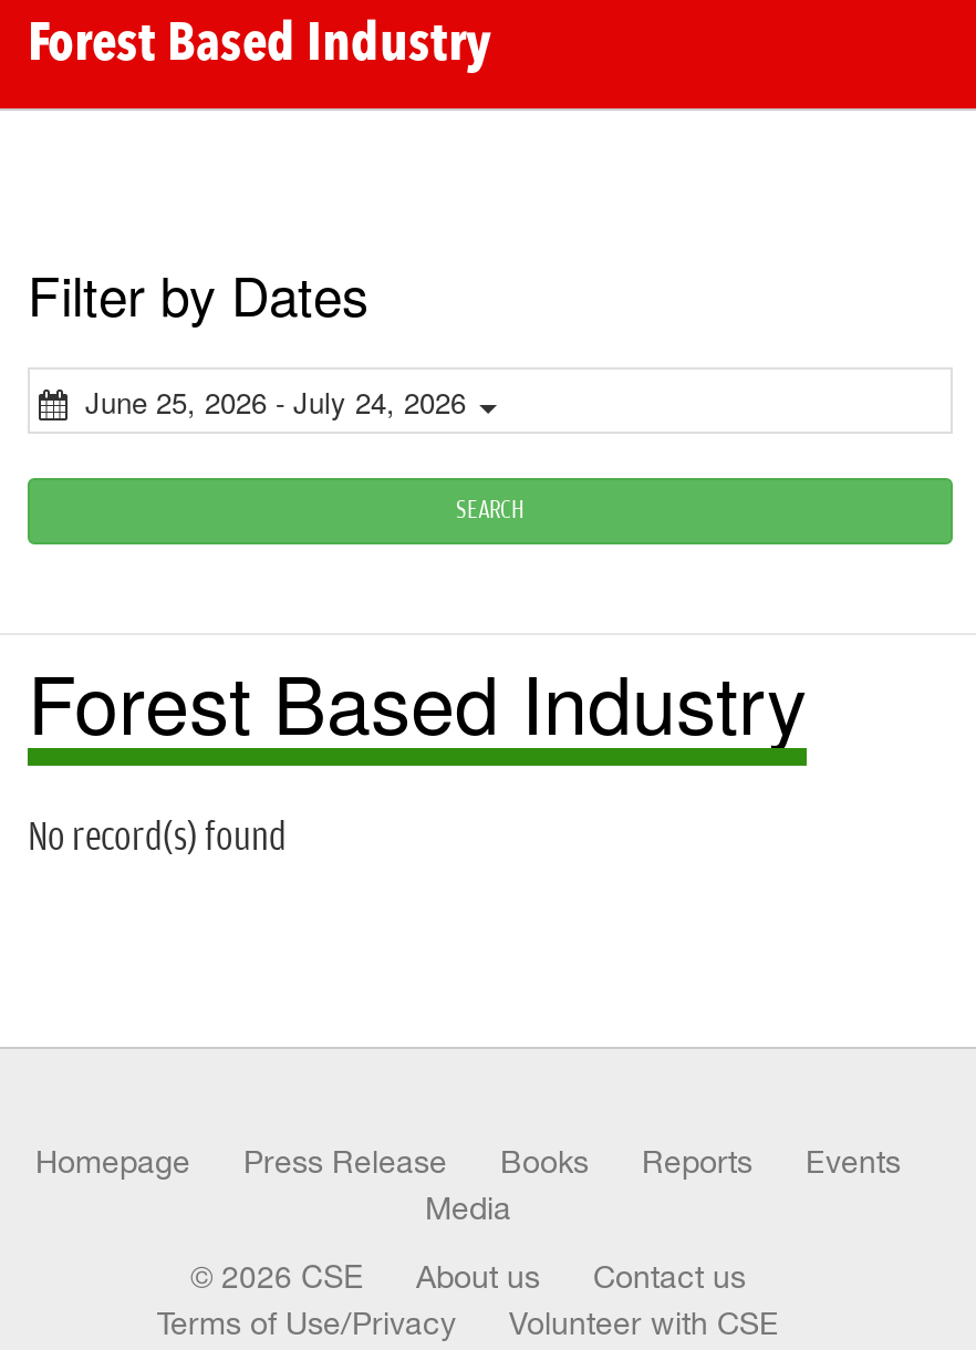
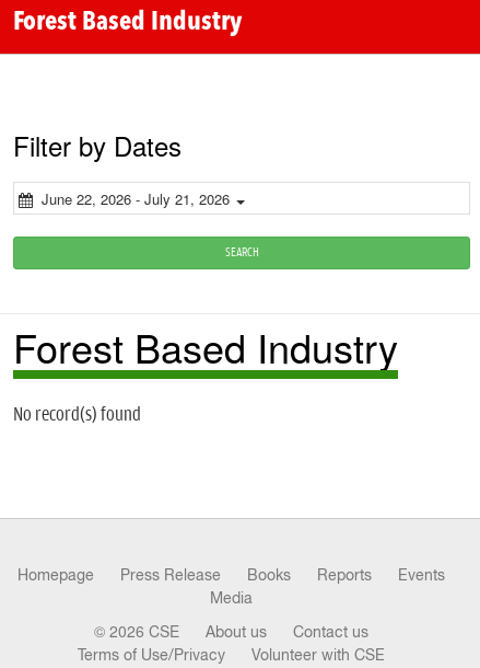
[85,380,466,422] June 25, 2026 - July 24, 2026 -> [42,188,230,209] June 22, 2026 - July 21, 2026

